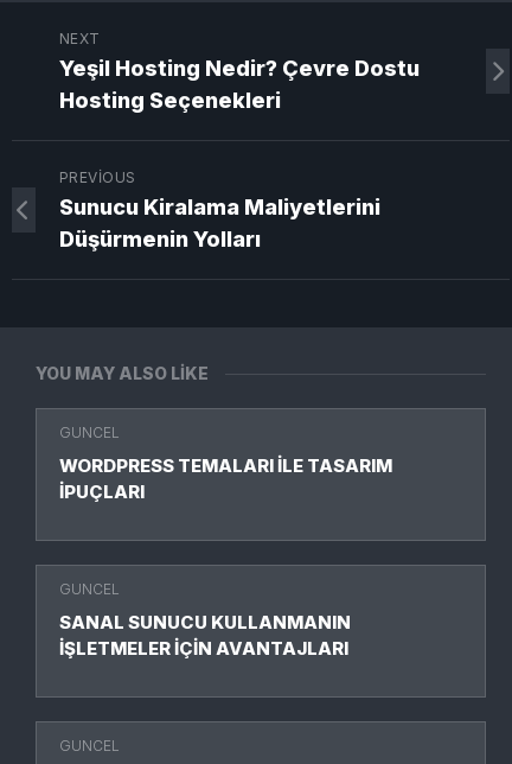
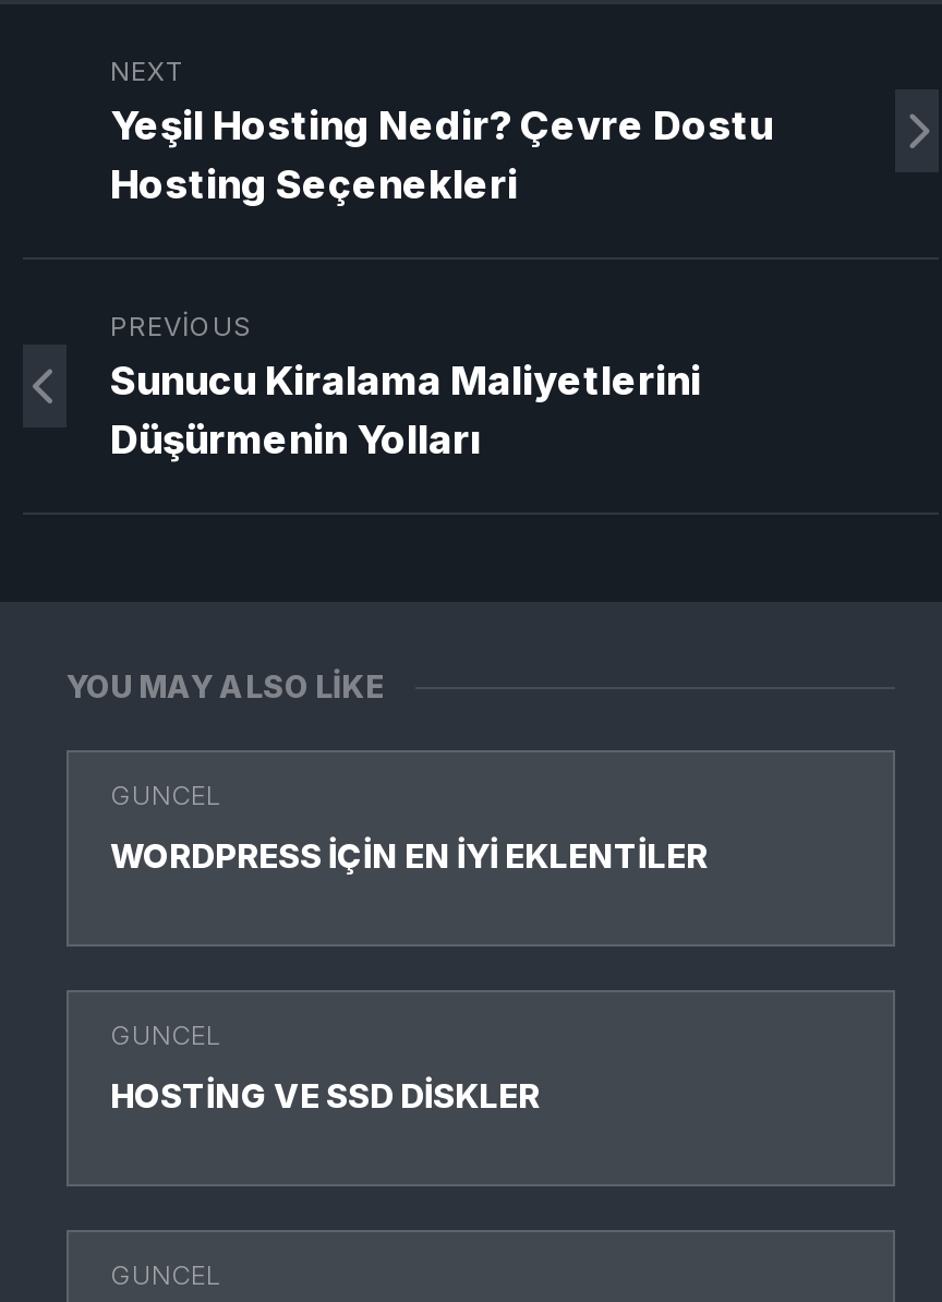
[59,454,392,503] WORDPRESS TEMALARI İLE TASARIM | İPUÇLARI -> [110,835,708,877] WORDPRESS İÇIN EN İYI EKLENTILER
[59,611,351,660] SANAL SUNUCU KULLANMANIN | İŞLETMELER İÇIN AVANTAJLARI -> [110,1075,540,1117] HOSTING VE SSD DISKLER

